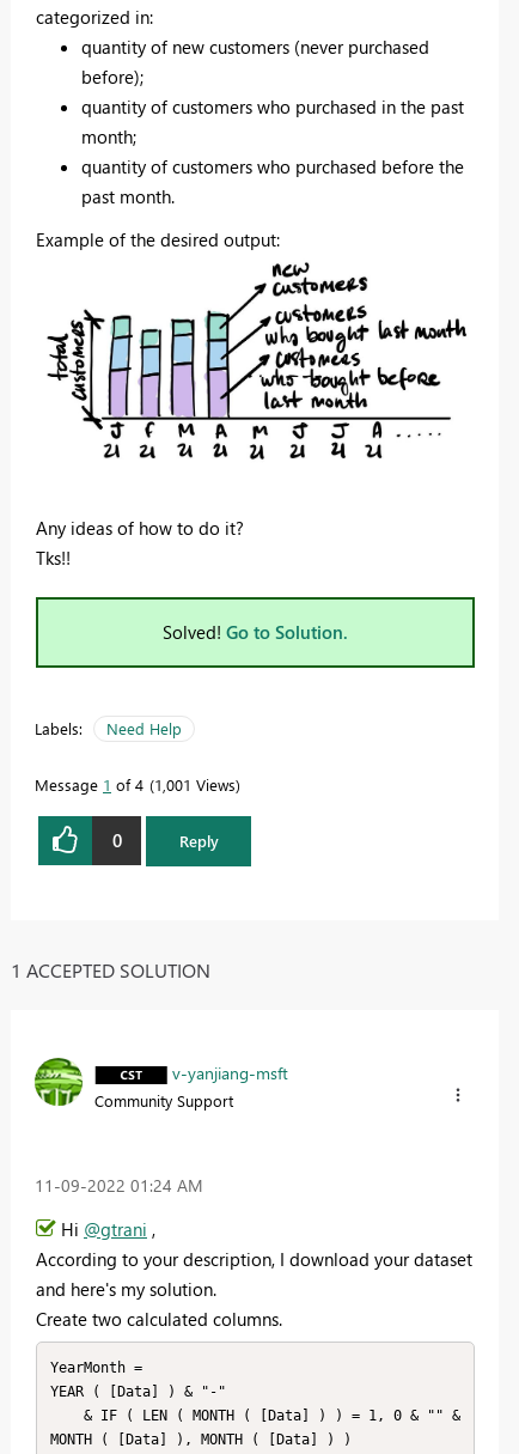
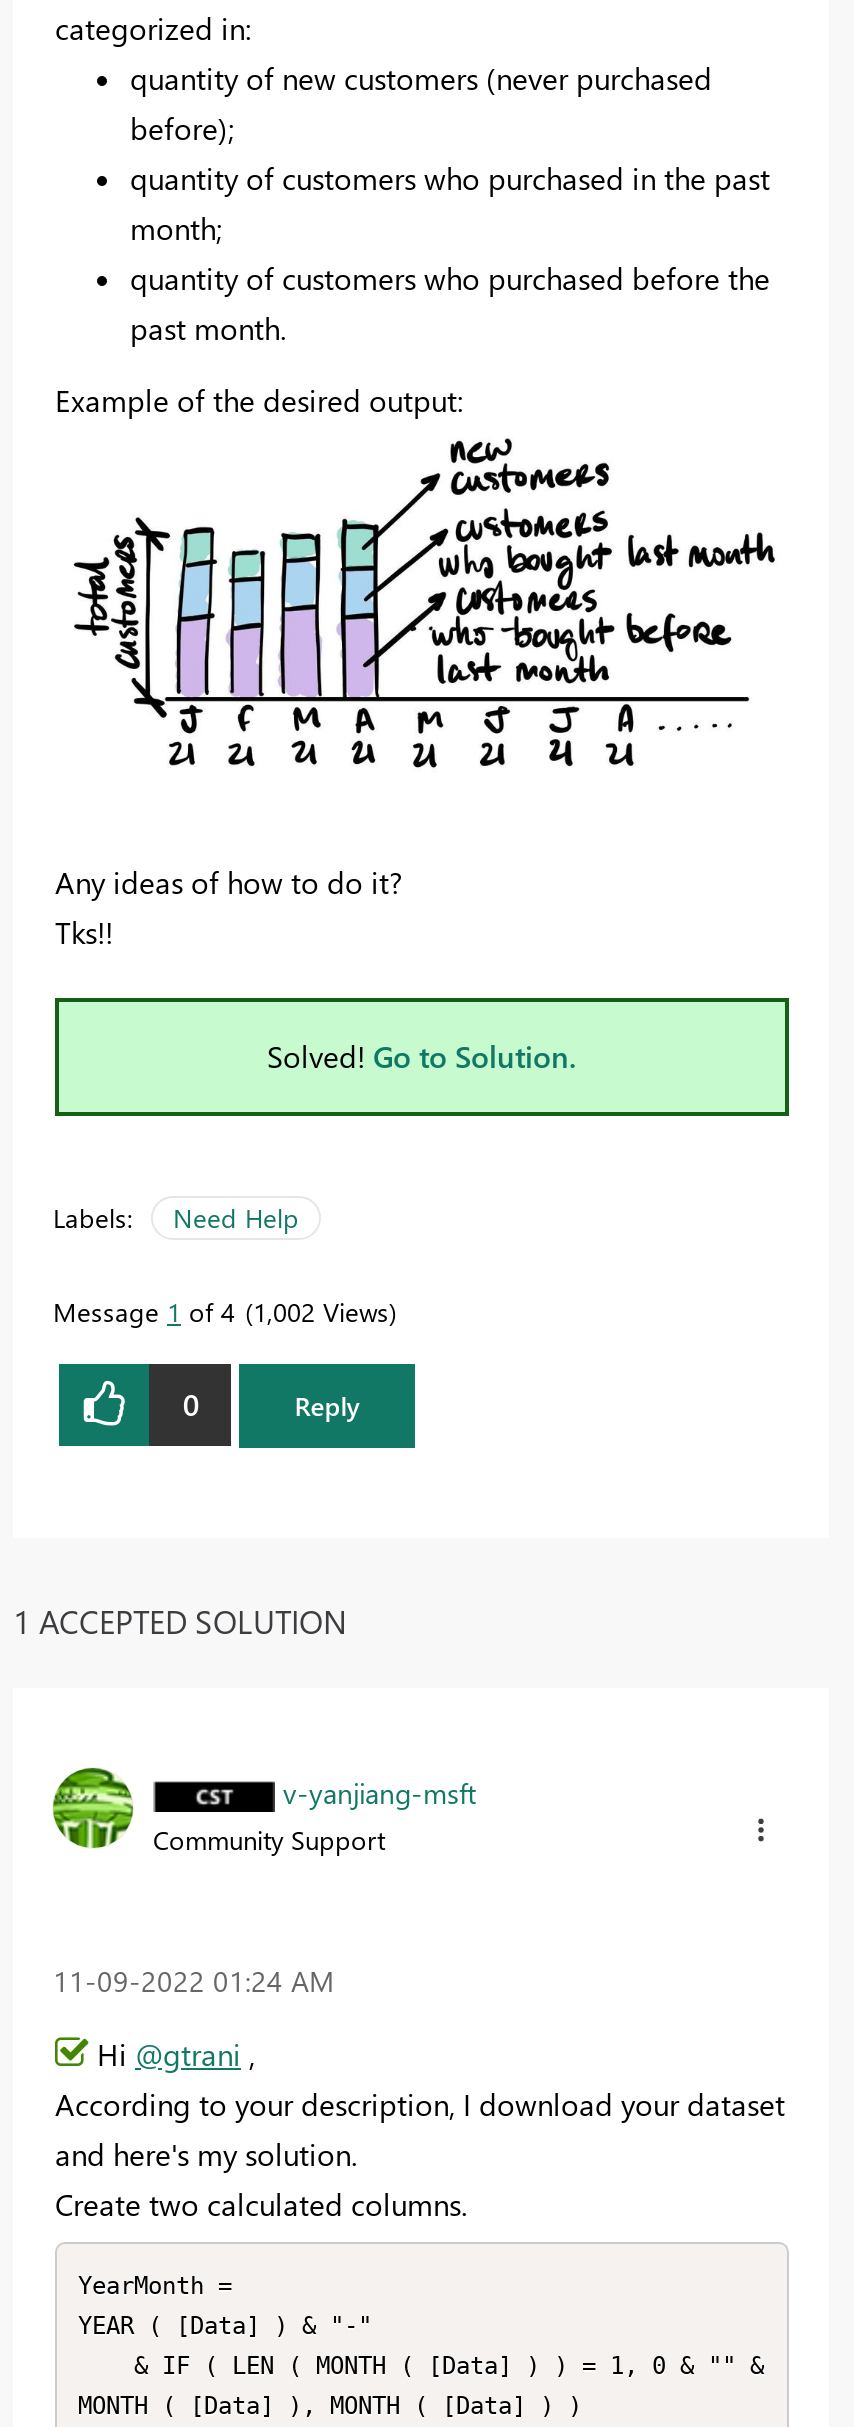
[35,774,236,794] Message 1 of 4 1,001 Views -> [53,1294,389,1328] Message 1 of 4 1,002 Views

